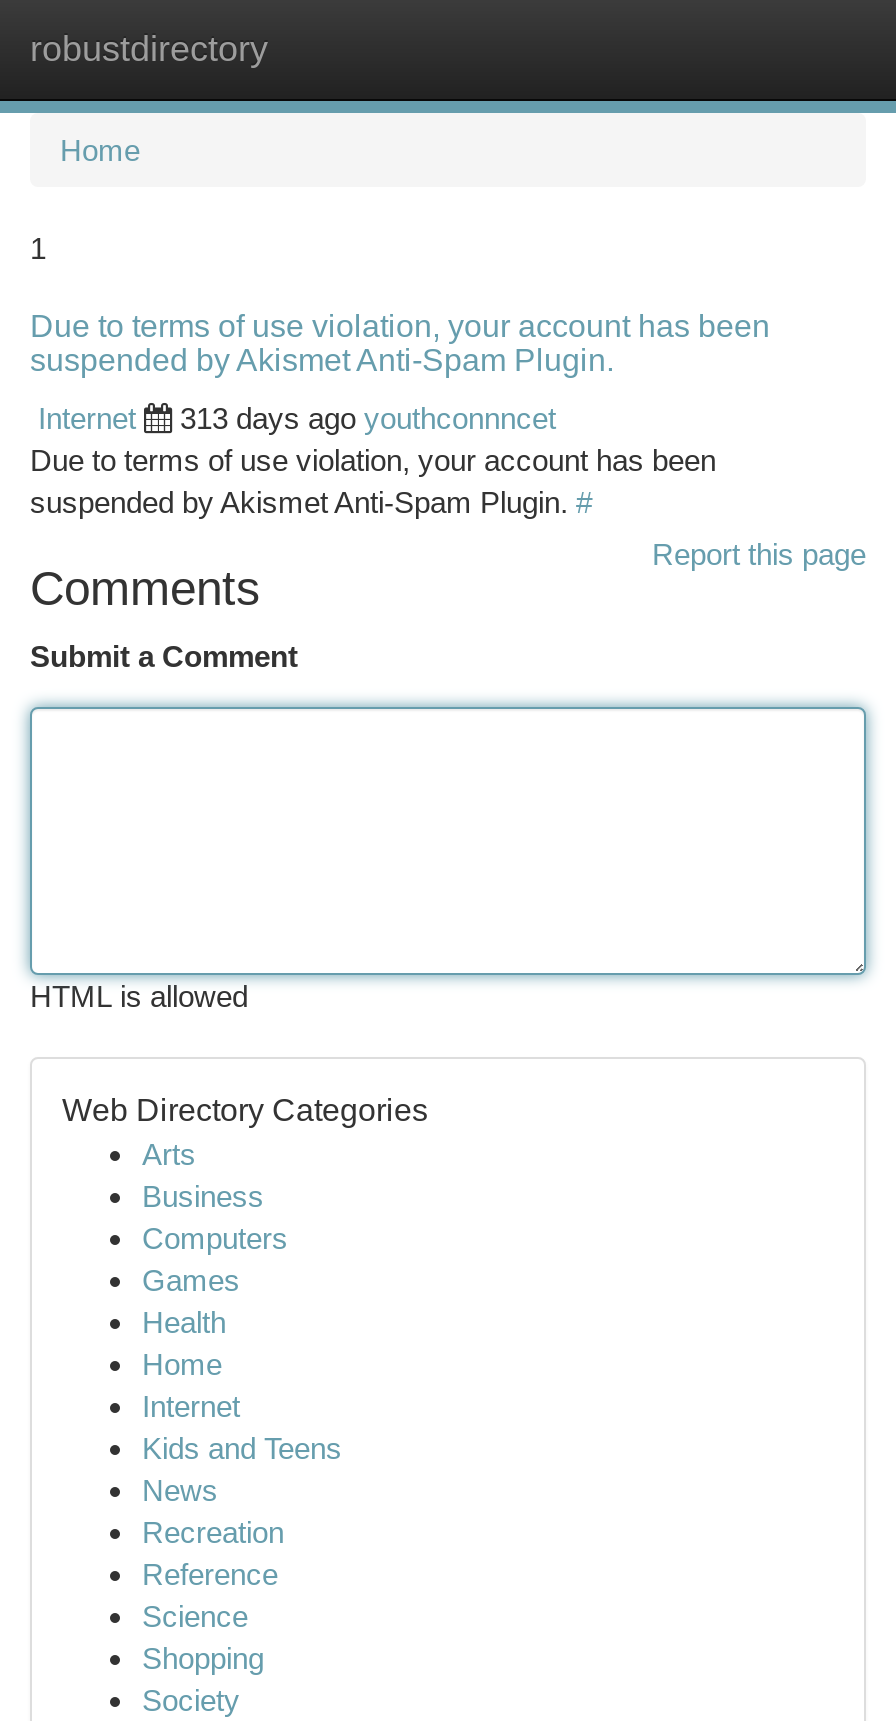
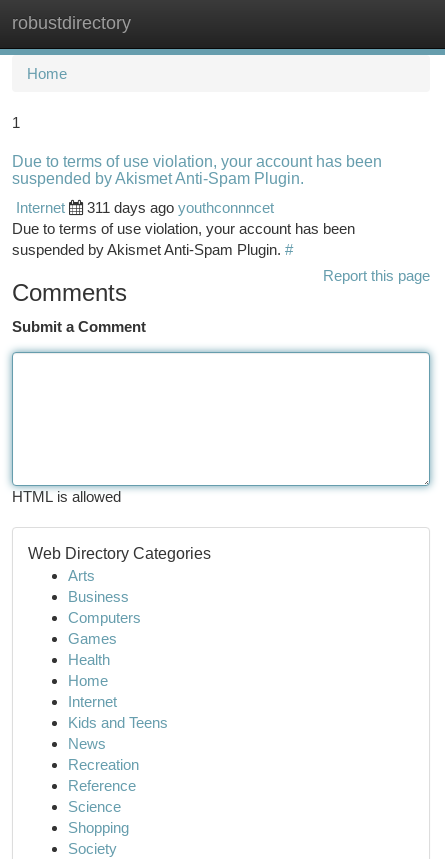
[180,401,556,435] 313 days ago youthconnncet -> [87,199,274,216] 311 days ago youthconnncet

